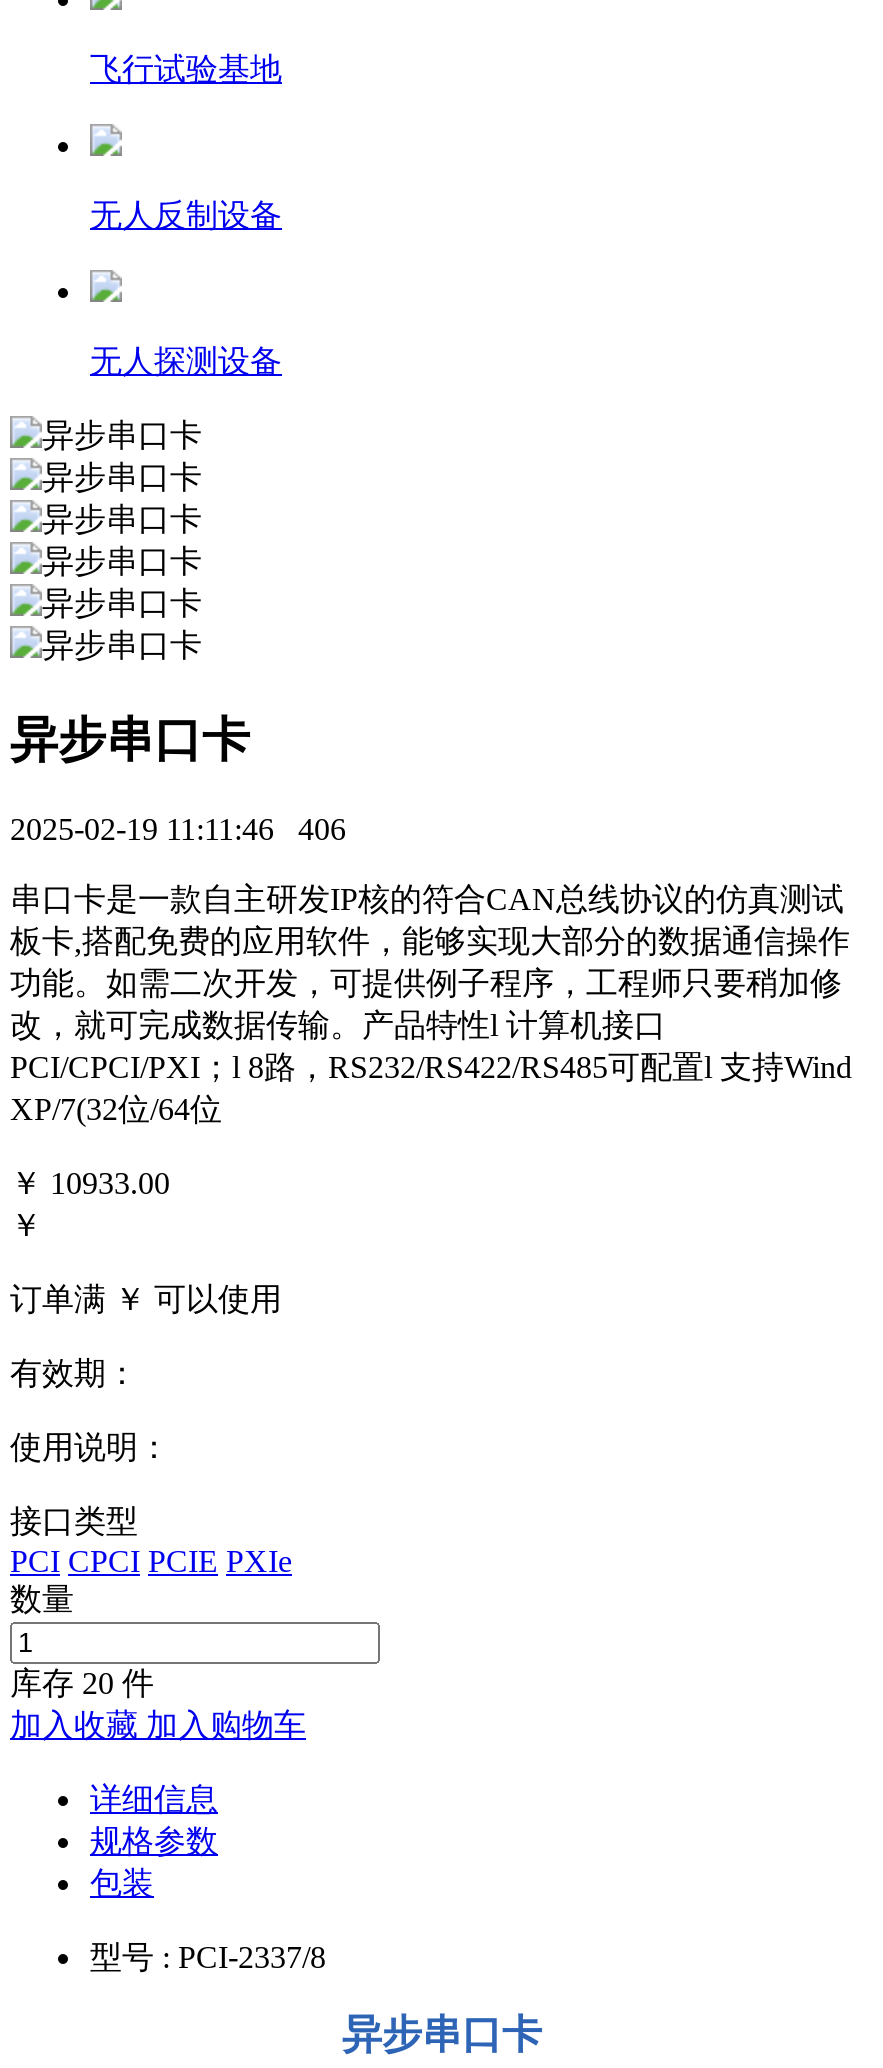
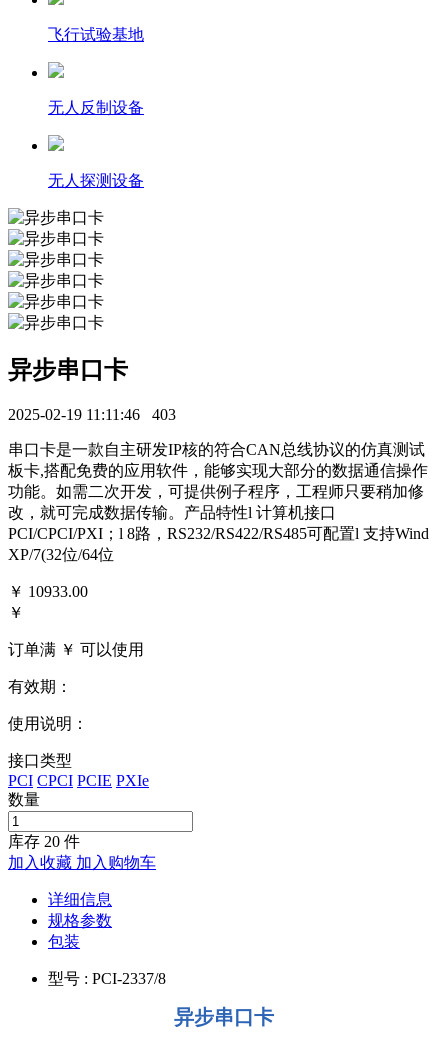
[10,812,346,846] 2025-02-19 11:11:46 406 -> [8,406,176,423] 2025-02-19 11:11:46 403

